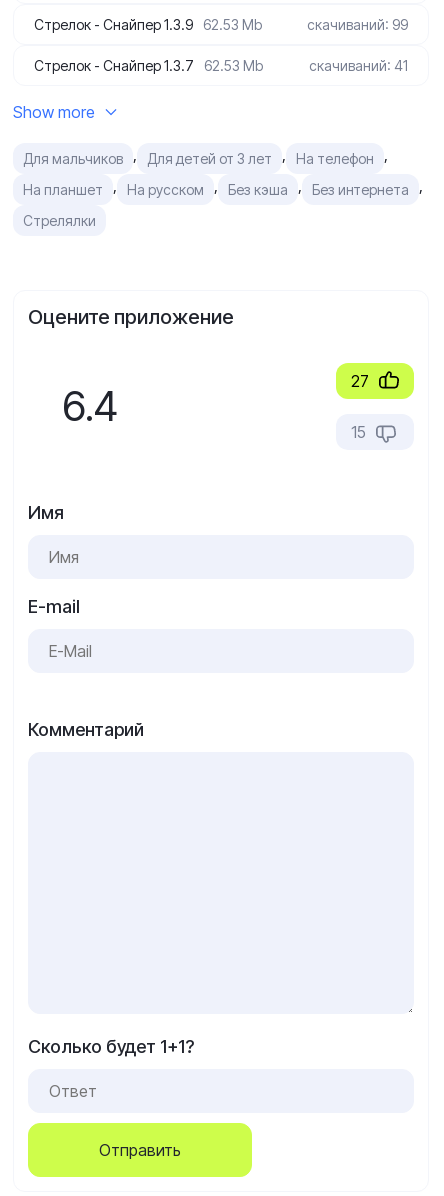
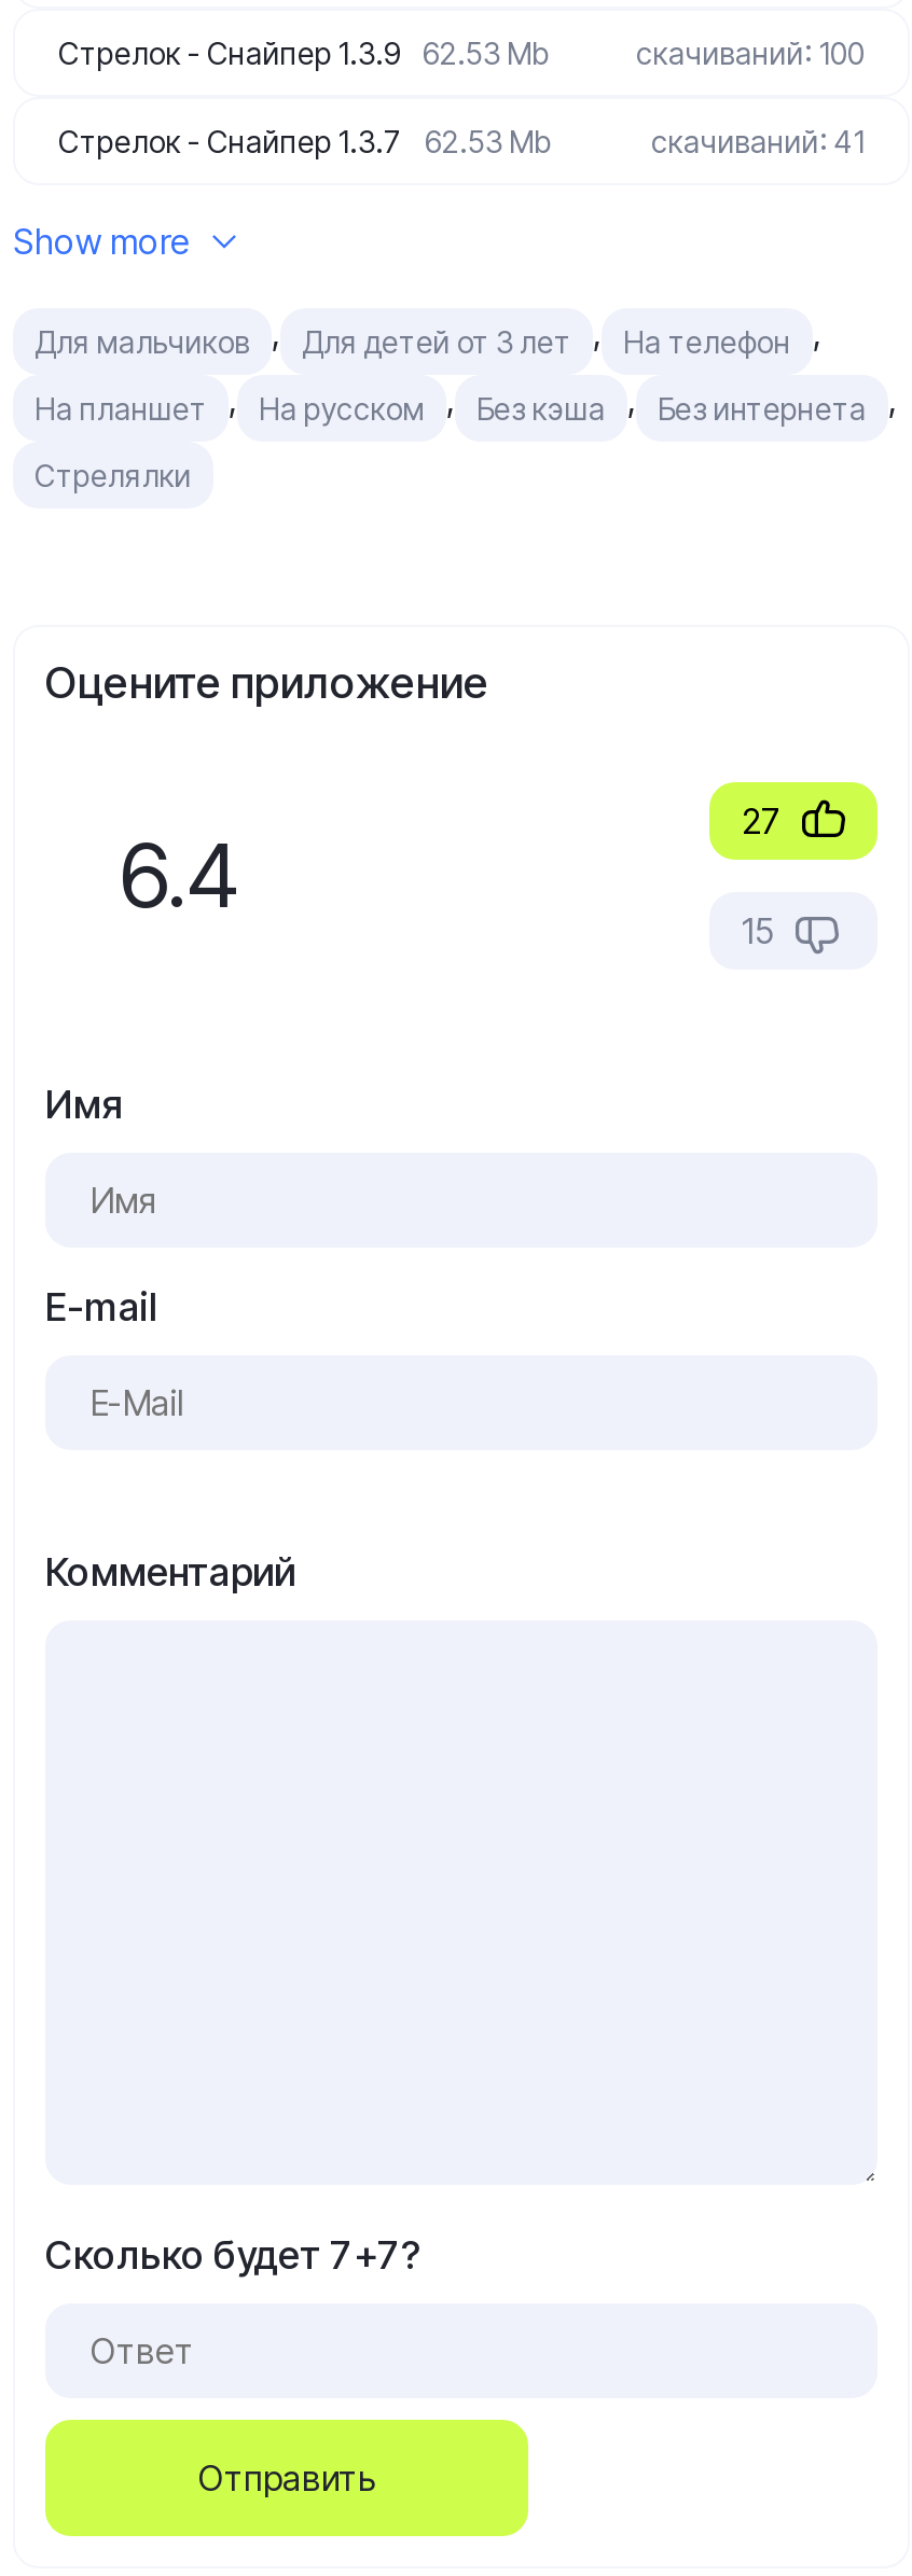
[307,16,408,33] скачиваний: 99 -> [636,34,865,71] скачиваний: 100
[28,1036,194,1057] Сколько будет 1+1? -> [45,2232,420,2278] Сколько будет 7+7?

